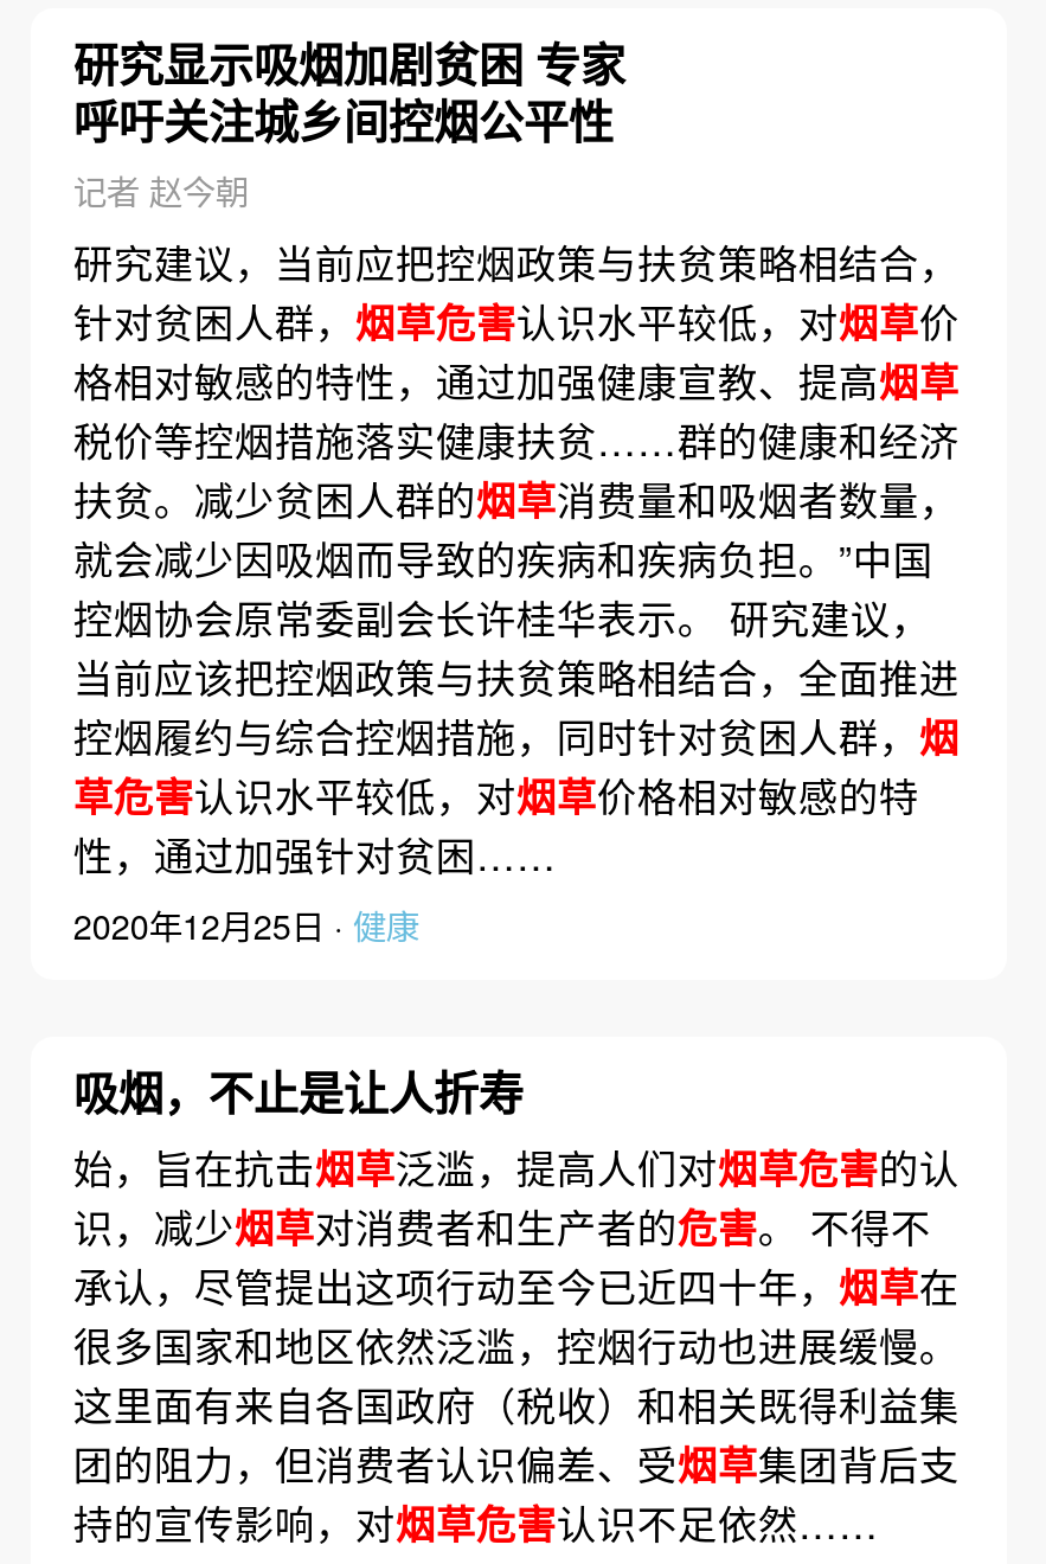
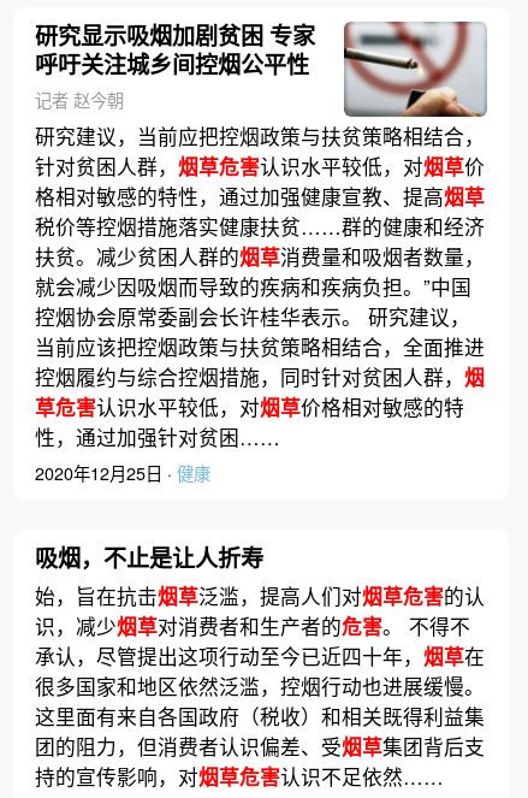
none -> [343,20,488,118] [image]

